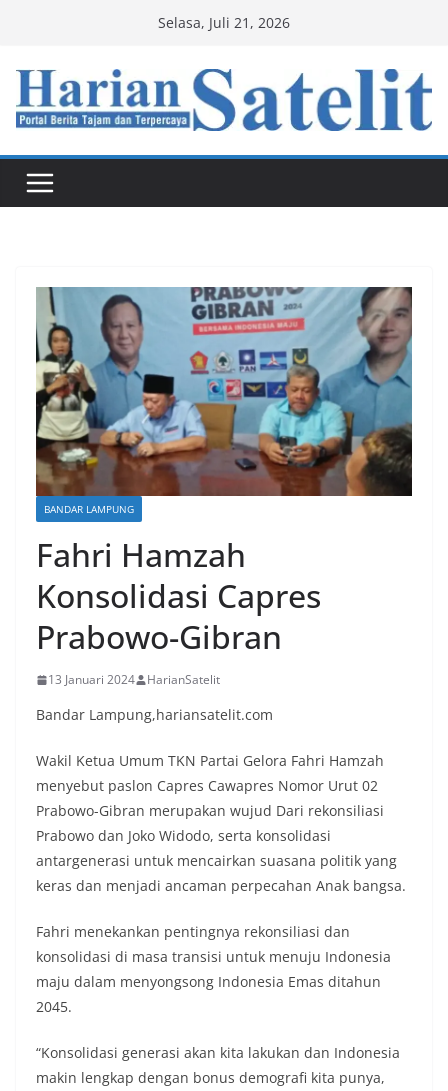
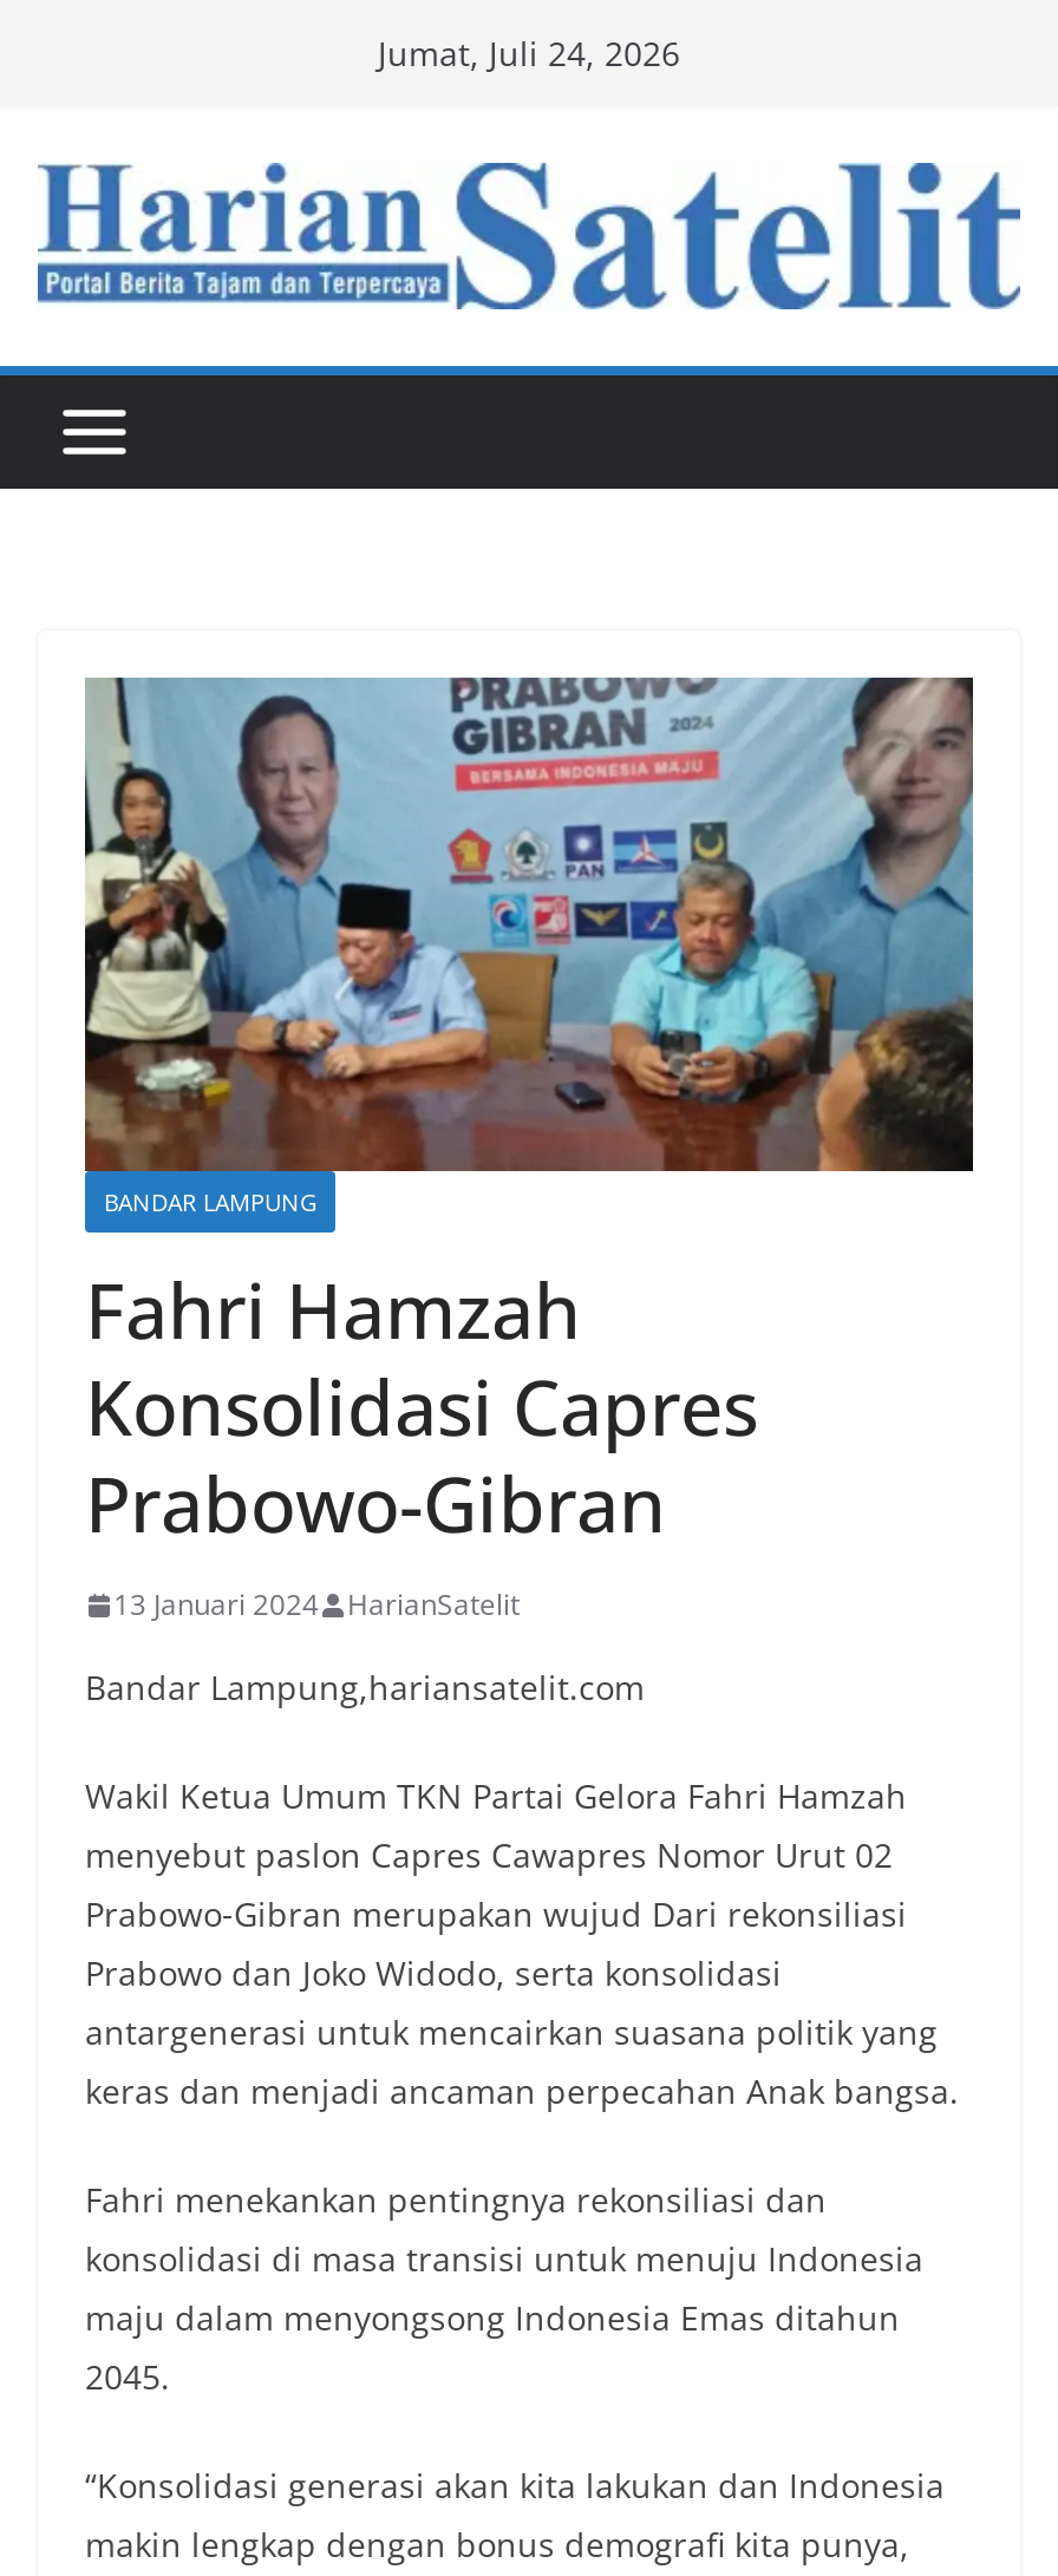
[158,13,290,32] Selasa, Juli 21, 2026 -> [378,31,680,76] Jumat, Juli 24, 2026

